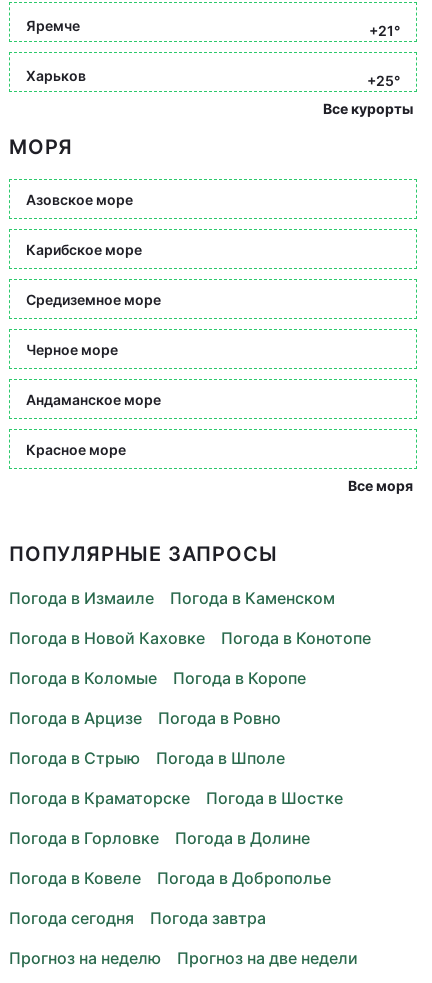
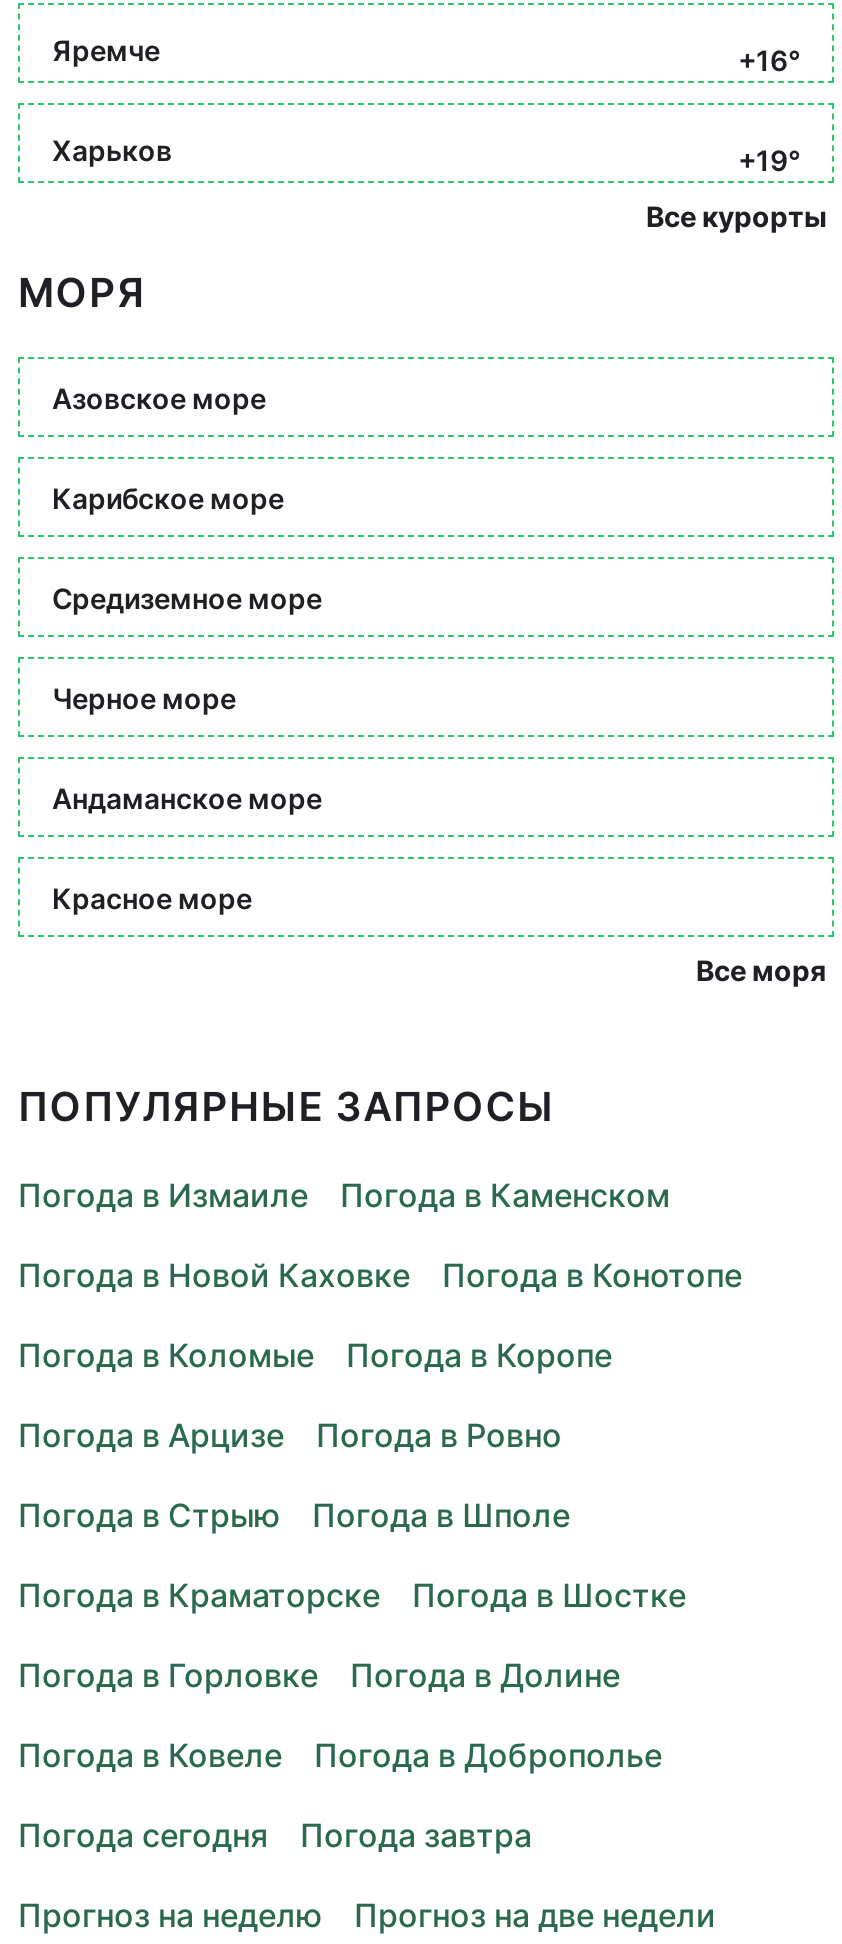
[369,22,400,39] +21° -> [738,43,800,77] +16°
[367,72,400,89] +25° -> [738,143,800,177] +19°

